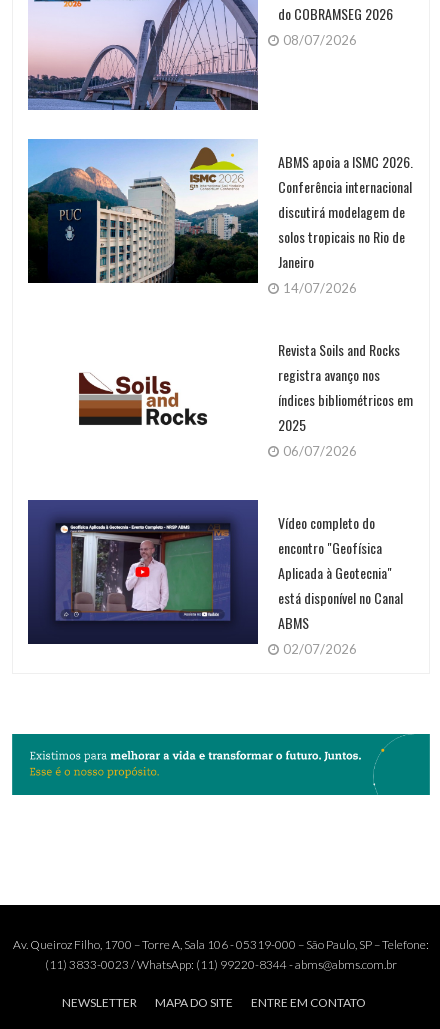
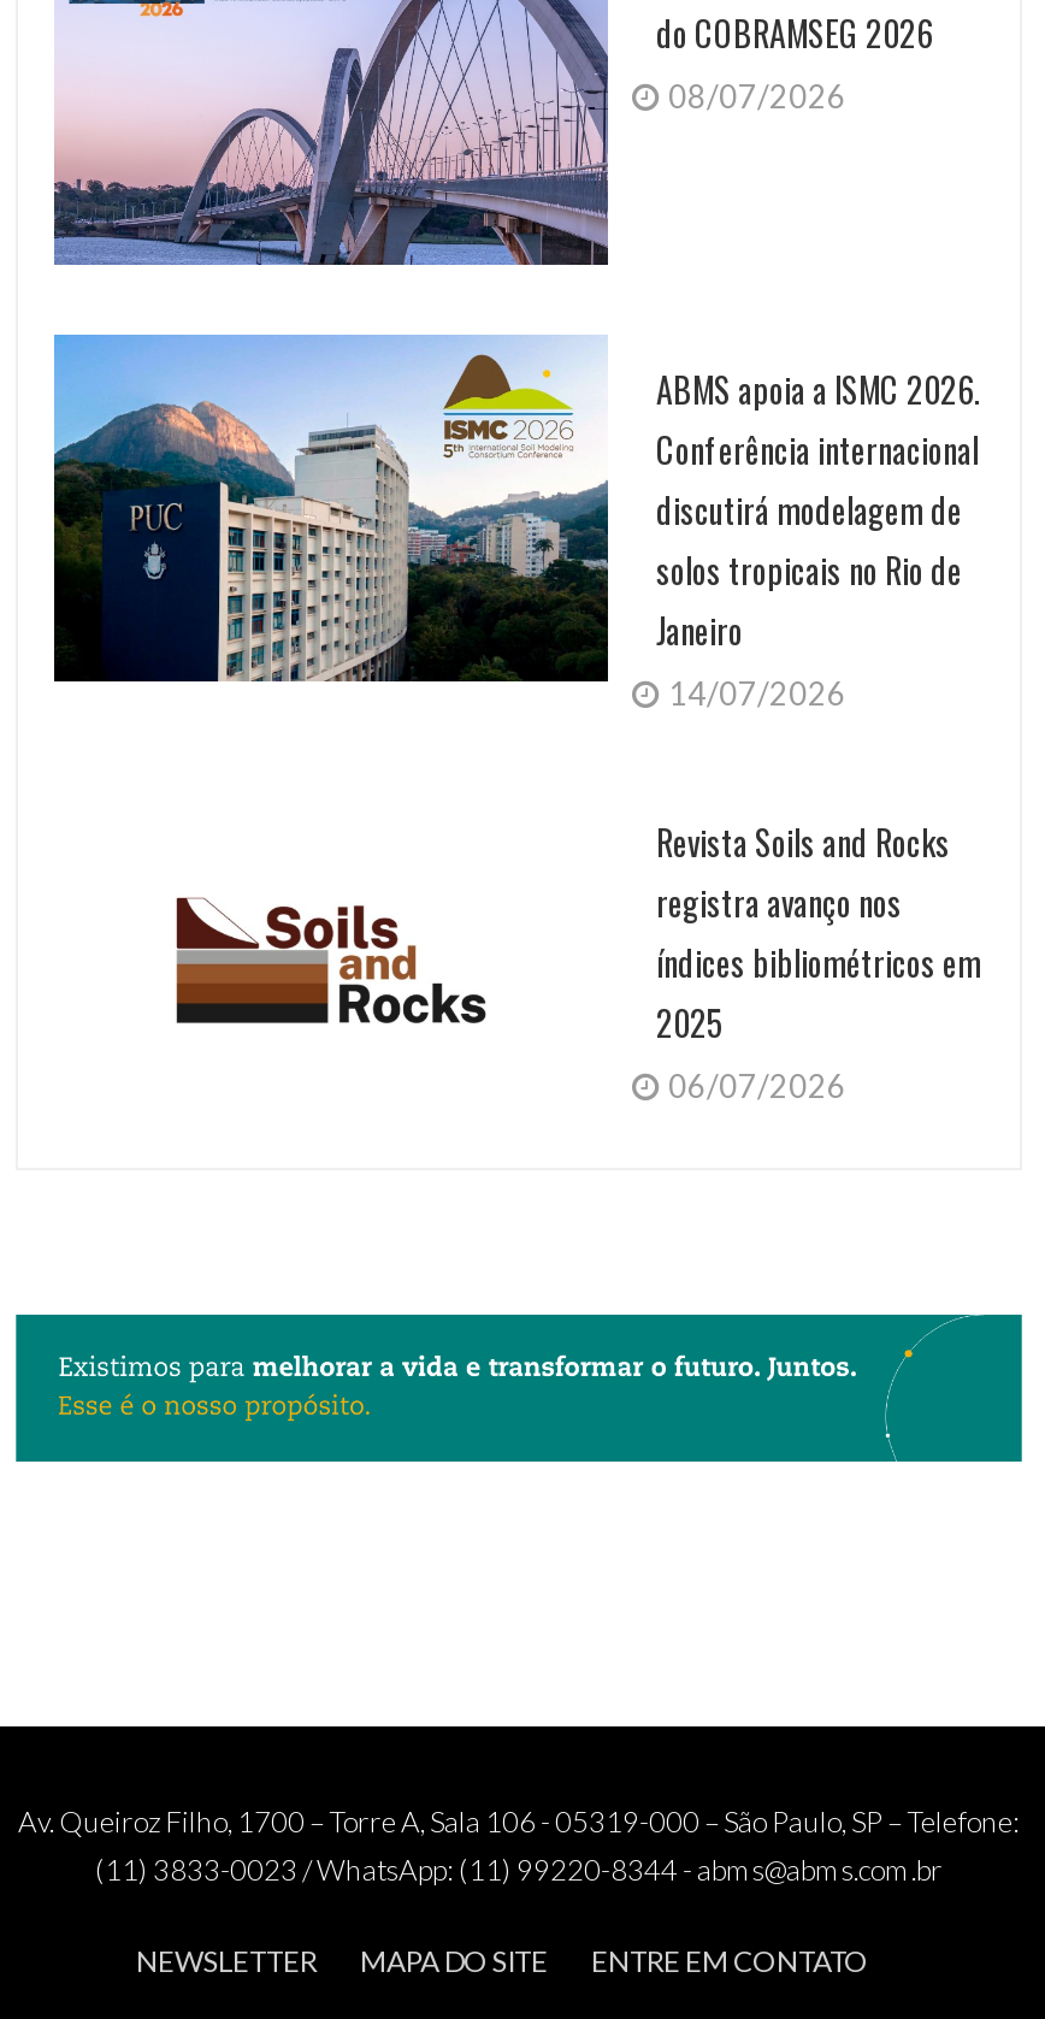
[27,499,403,657] [image] | Vídeo completo do | encontro "Geofísica | Aplicada à Geotecnia" | está disponível no Canal | ABMS | 02/07/2026 -> none

